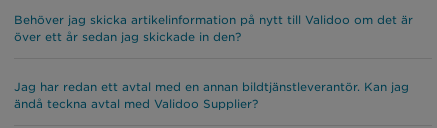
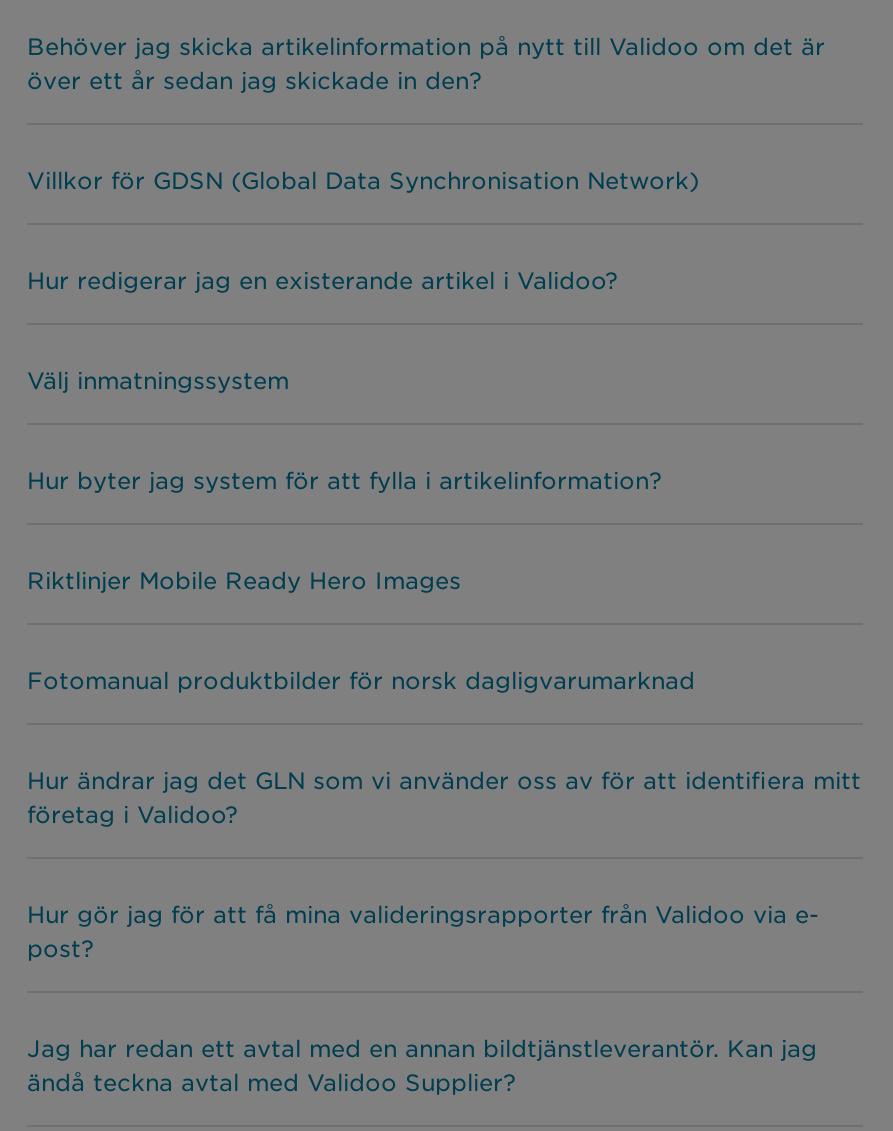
none -> [27,168,699,196] Villkor för GDSN (Global Data Synchronisation Network)
none -> [27,268,617,296] Hur redigerar jag en existerande artikel i Validoo?
none -> [27,368,289,396] Välj inmatningssystem
none -> [27,468,661,496] Hur byter jag system för att fylla i artikelinformation?
none -> [27,568,461,596] Riktlinjer Mobile Ready Hero Images
none -> [27,668,695,696] Fotomanual produktbilder för norsk dagligvarumarknad
none -> [27,768,861,830] Hur ändrar jag det GLN som vi använder oss av för att identifiera mitt | företag i Validoo?
none -> [27,902,819,964] Hur gör jag för att få mina valideringsrapporter från Validoo via e- | post?

